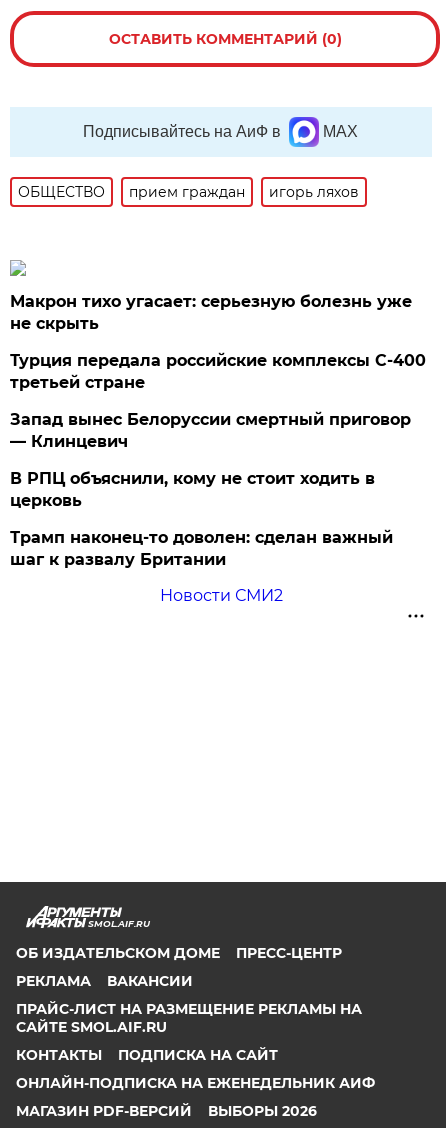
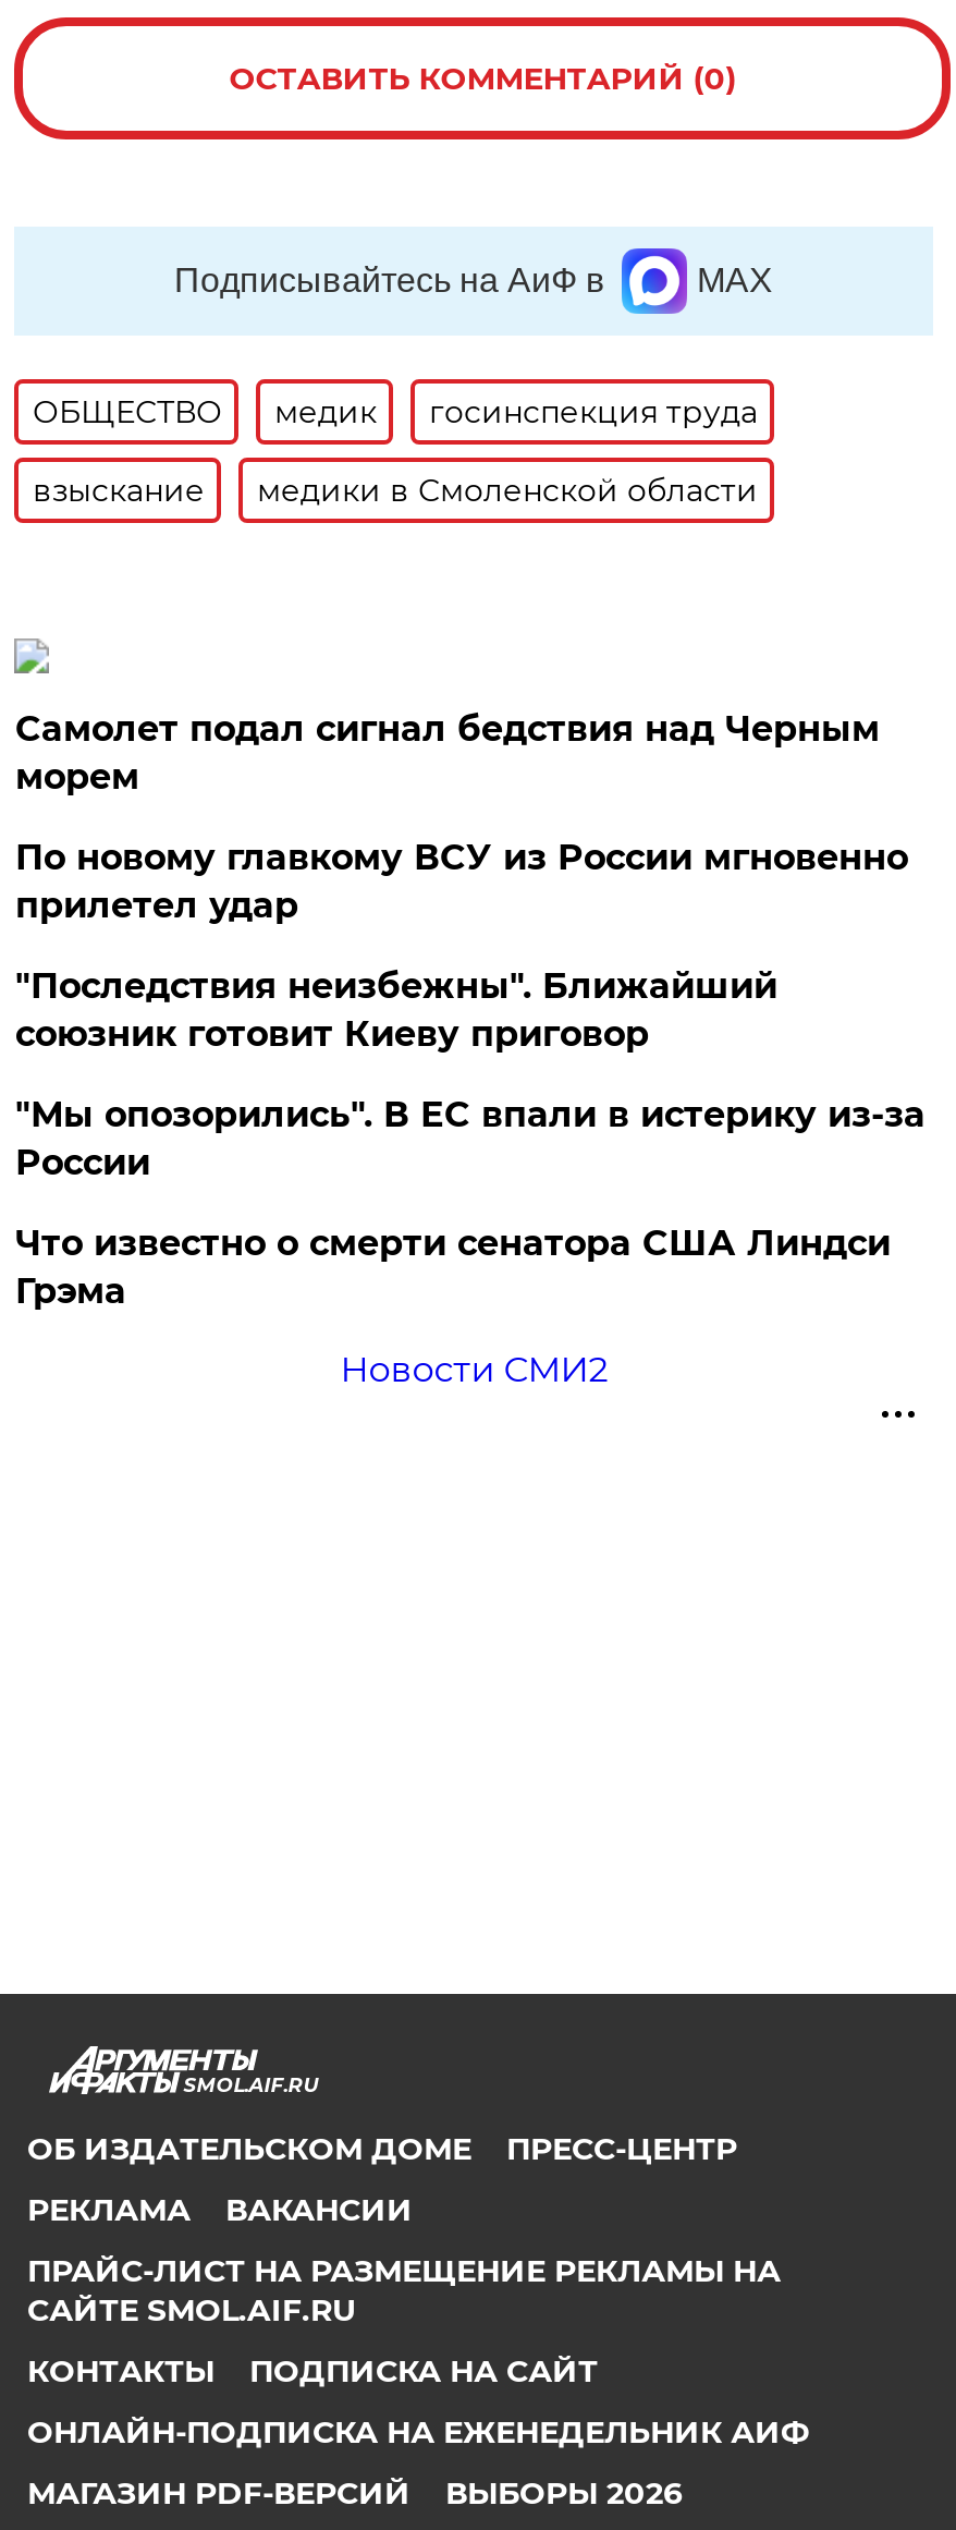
[129,183,359,201] прием граждан | игорь ляхов -> [32,392,758,510] медик | госинспекция труда | взыскание | медики в Смоленской области
[10,292,426,569] Макрон тихо угасает: серьезную болезнь уже | не скрыть | Турция передала российские комплексы С-400 | третьей стране | Запад вынес Белоруссии смертный приговор | — Клинцевич | В РПЦ объяснили, кому не стоит ходить в | церковь | Трамп наконец-то доволен: сделан важный | шаг к развалу Британии -> [15,708,925,1312] Самолет подал сигнал бедствия над Черным | морем | По новому главкому ВСУ из России мгновенно | прилетел удар | "Последствия неизбежны". Ближайший | союзник готовит Киеву приговор | "Мы опозорились". В ЕС впали в истерику из-за | России | Что известно о смерти сенатора США Линдси | Грэма

